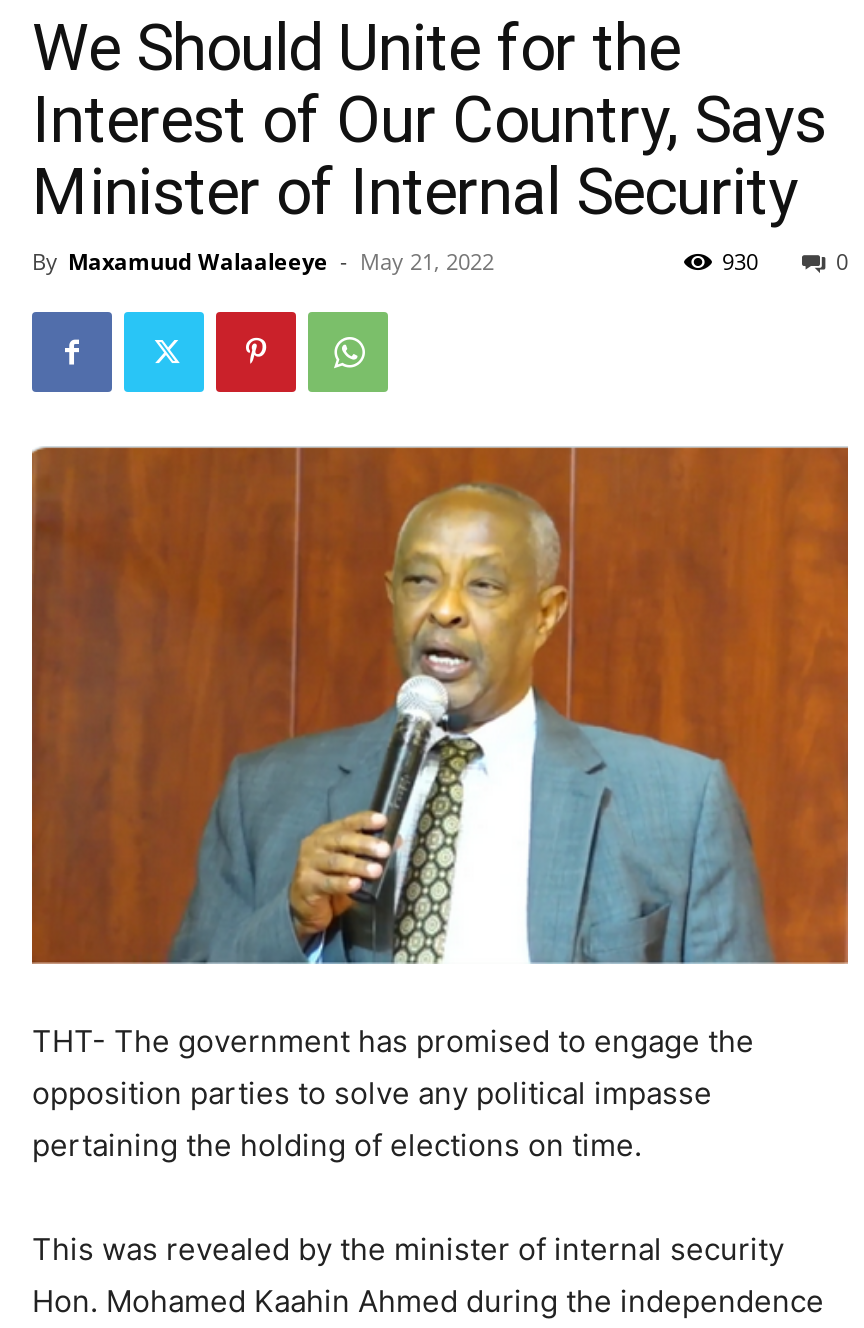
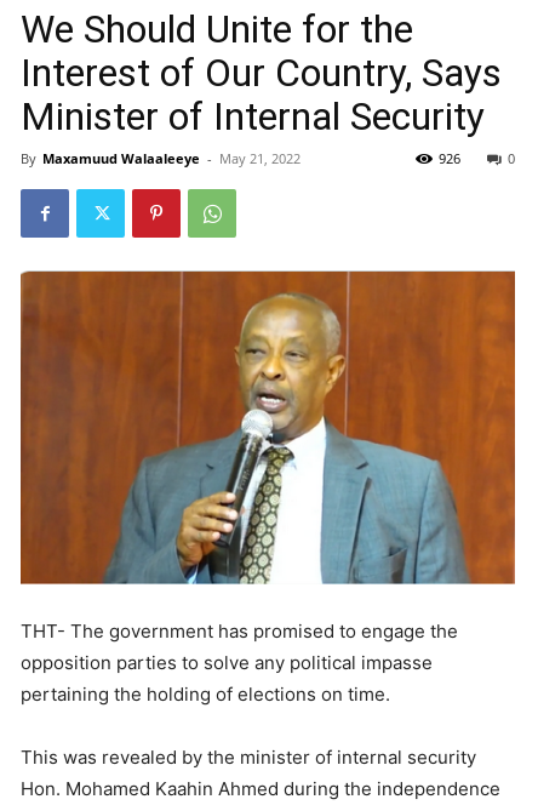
[722,246,758,276] 930 -> [439,149,460,167] 926

